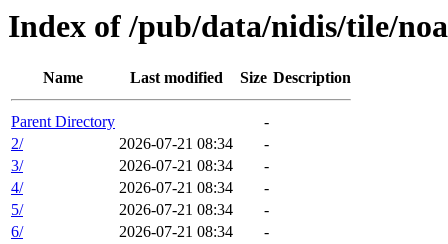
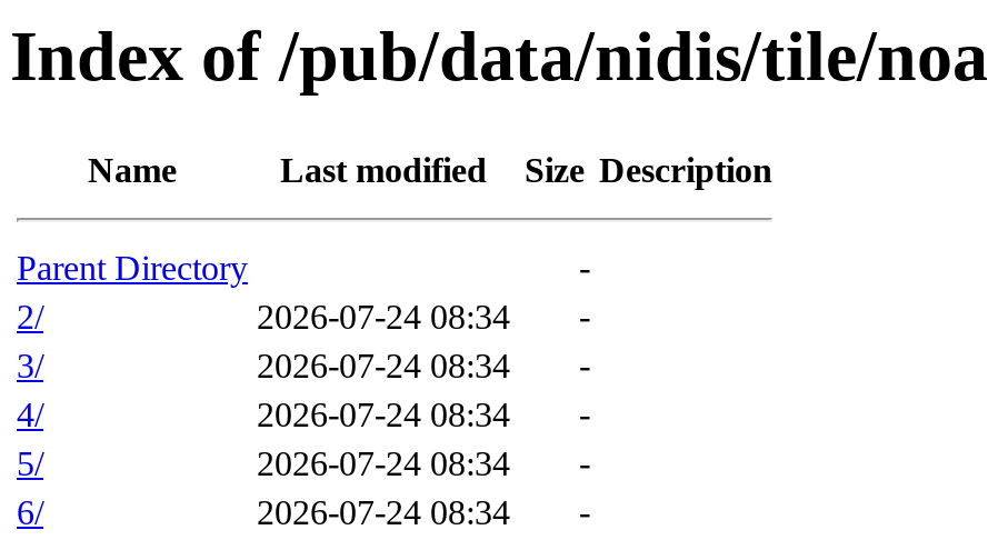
[119,135,233,152] 2026-07-21 08:34 -> [257,299,510,336] 2026-07-24 08:34
[119,157,233,174] 2026-07-21 08:34 -> [257,348,510,385] 2026-07-24 08:34
[119,179,233,196] 2026-07-21 08:34 -> [257,396,510,434] 2026-07-24 08:34
[119,201,233,218] 2026-07-21 08:34 -> [257,445,510,483] 2026-07-24 08:34
[119,223,233,240] 2026-07-21 08:34 -> [257,494,510,532] 2026-07-24 08:34

